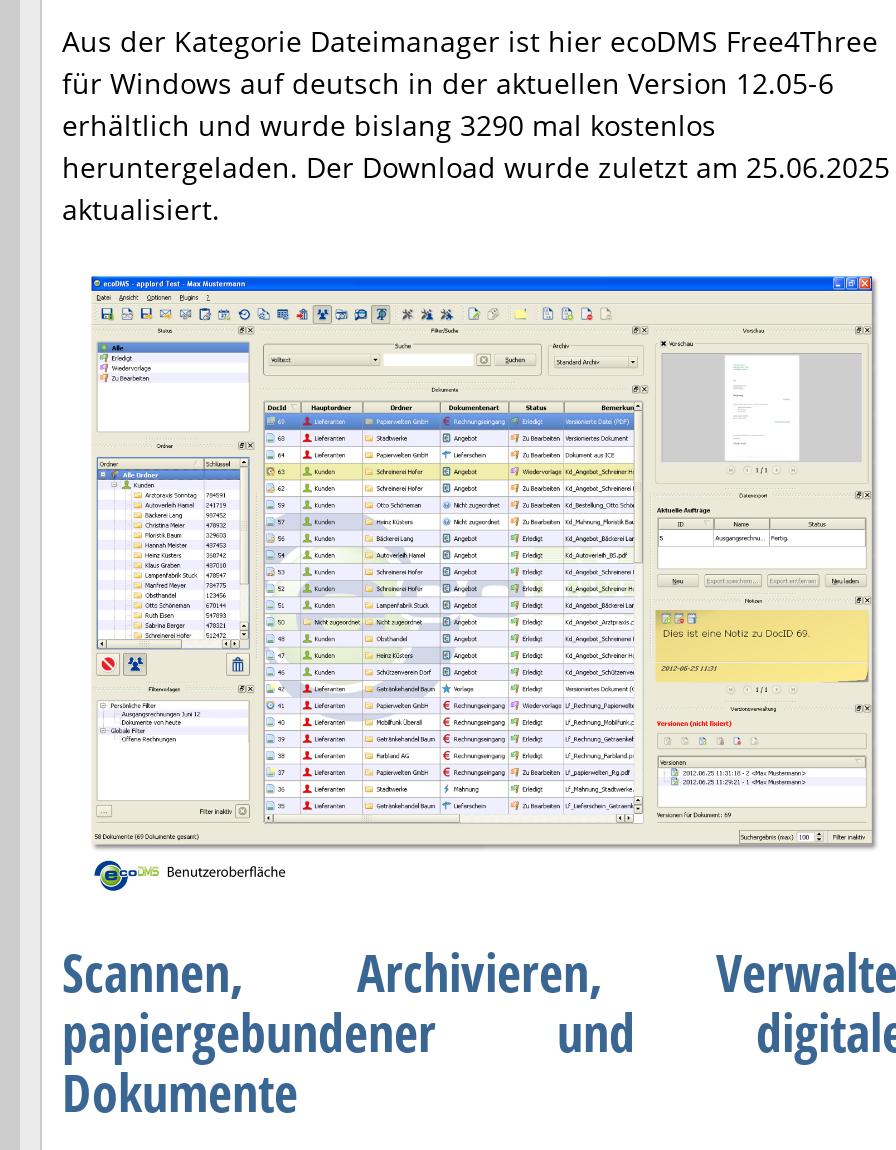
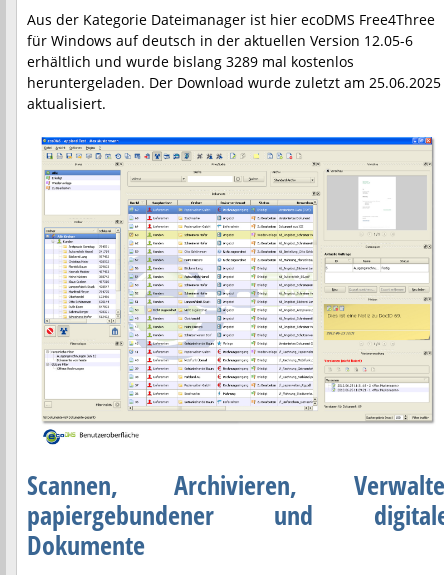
[62,106,716,144] erhältlich und wurde bislang 3290 mal kostenlos -> [27,52,354,71] erhältlich und wurde bislang 3289 mal kostenlos

